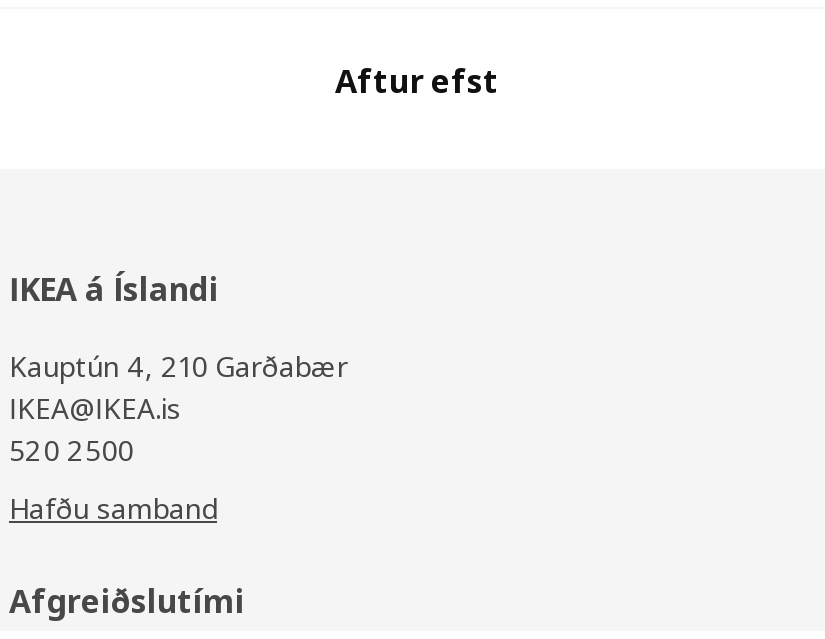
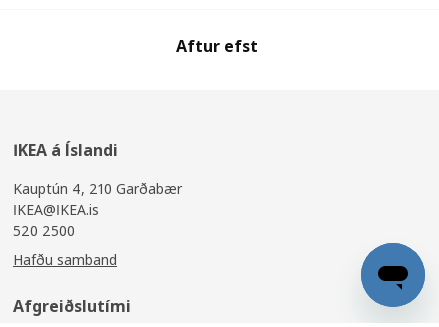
none -> [360,242,426,317] [image]

